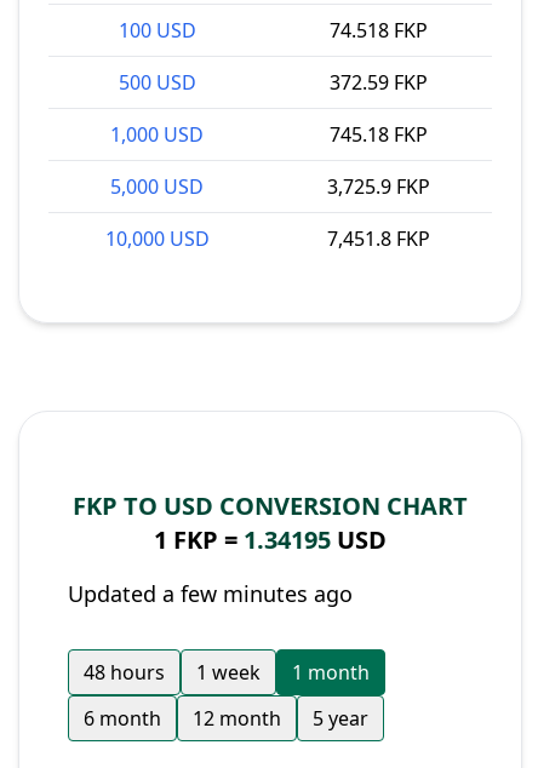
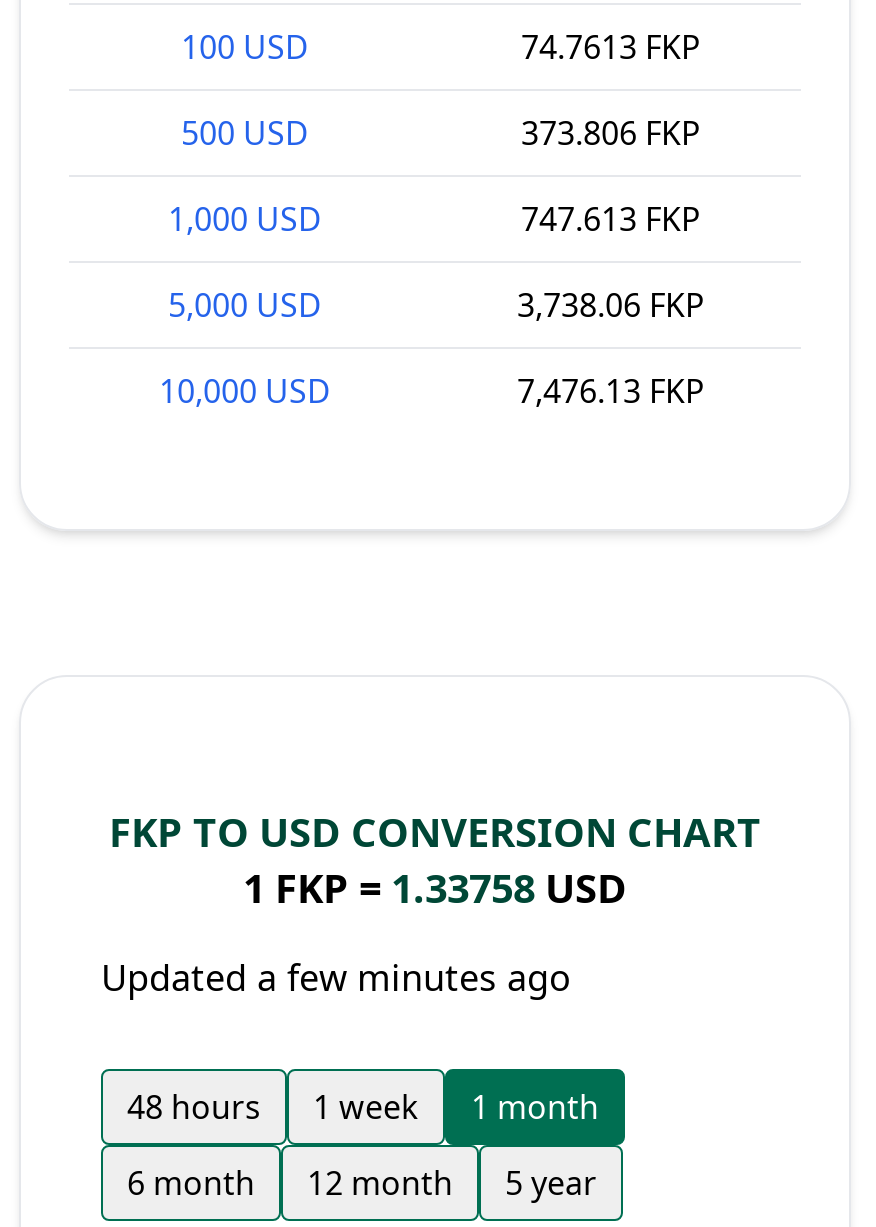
[330,17,428,44] 74.518 FKP -> [521,25,701,69] 74.7613 FKP
[330,69,428,96] 372.59 FKP -> [521,111,701,155] 373.806 FKP
[330,121,428,148] 745.18 FKP -> [521,197,701,241] 747.613 FKP
[327,173,430,200] 3,725.9 FKP -> [517,283,705,327] 3,738.06 FKP
[327,225,430,252] 7,451.8 FKP -> [517,369,705,413] 7,476.13 FKP
[154,523,387,556] 1 FKP = 1.34195 USD -> [243,861,627,915] 1 FKP = 1.33758 USD

